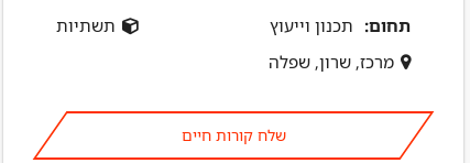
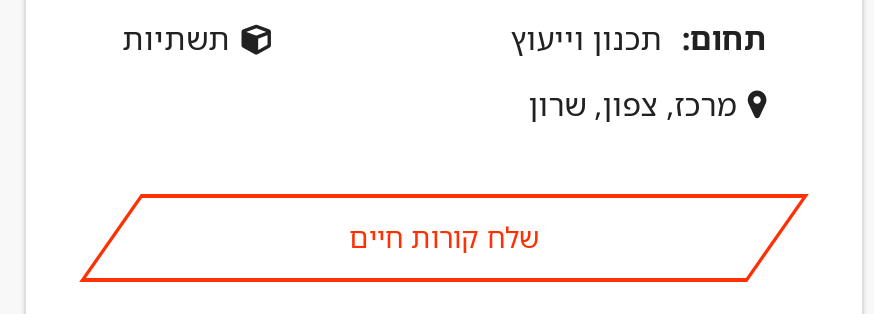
[269,51,394,73] מרכז, שרון, שפלה -> [528,84,736,124] מרכז, צפון, שרון

